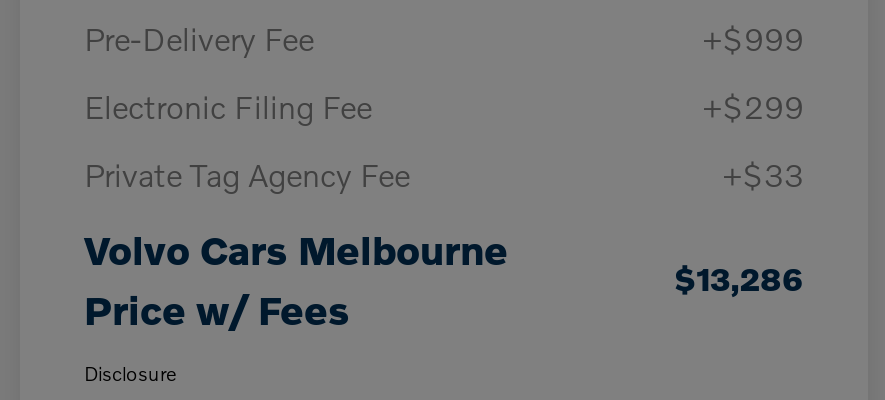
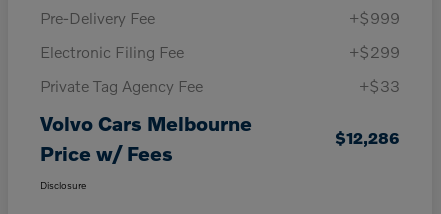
[674,259,804,297] $13,286 -> [335,128,400,147] $12,286

